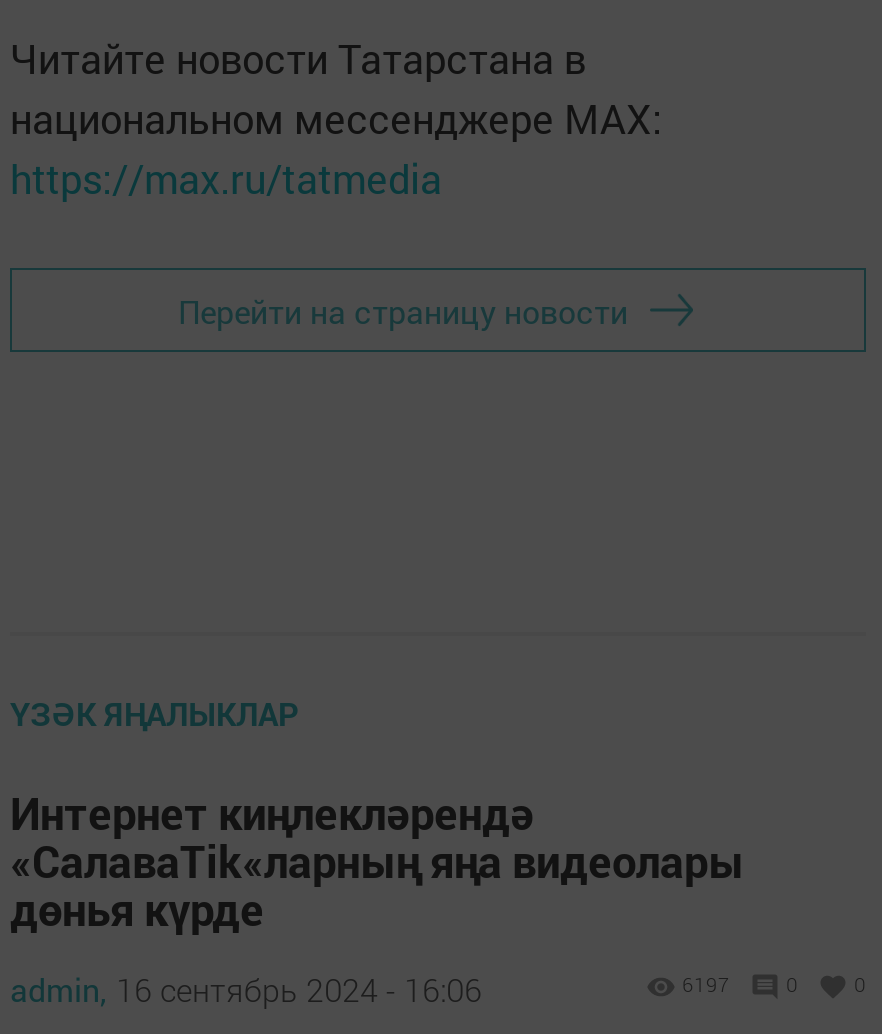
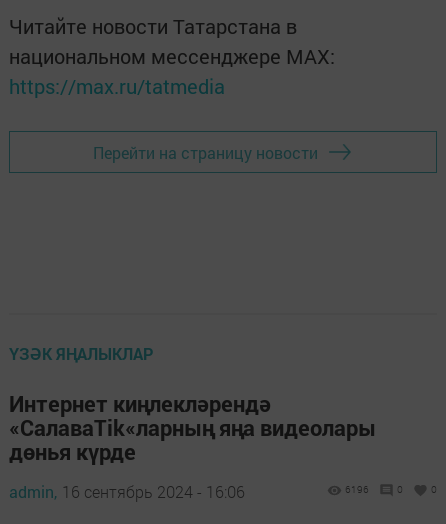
[682,973,730,999] 6197 -> [345,483,369,496] 6196

